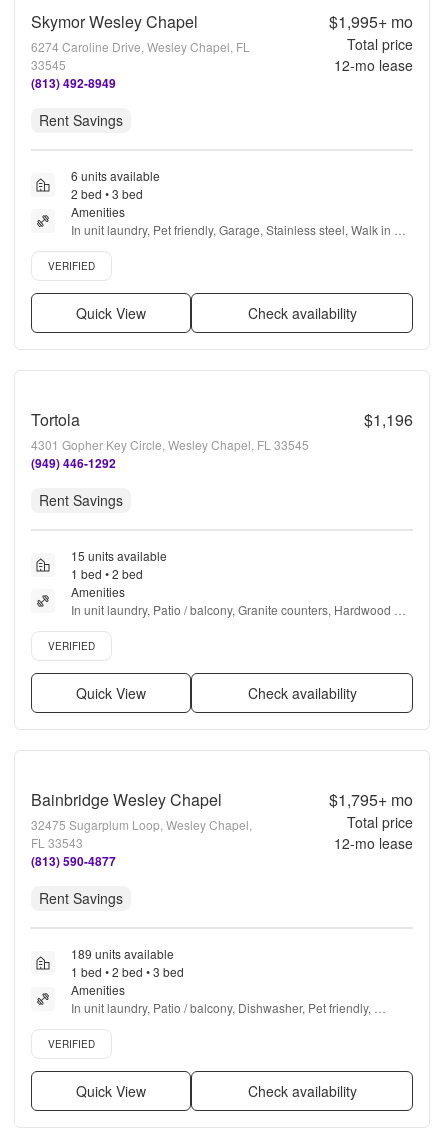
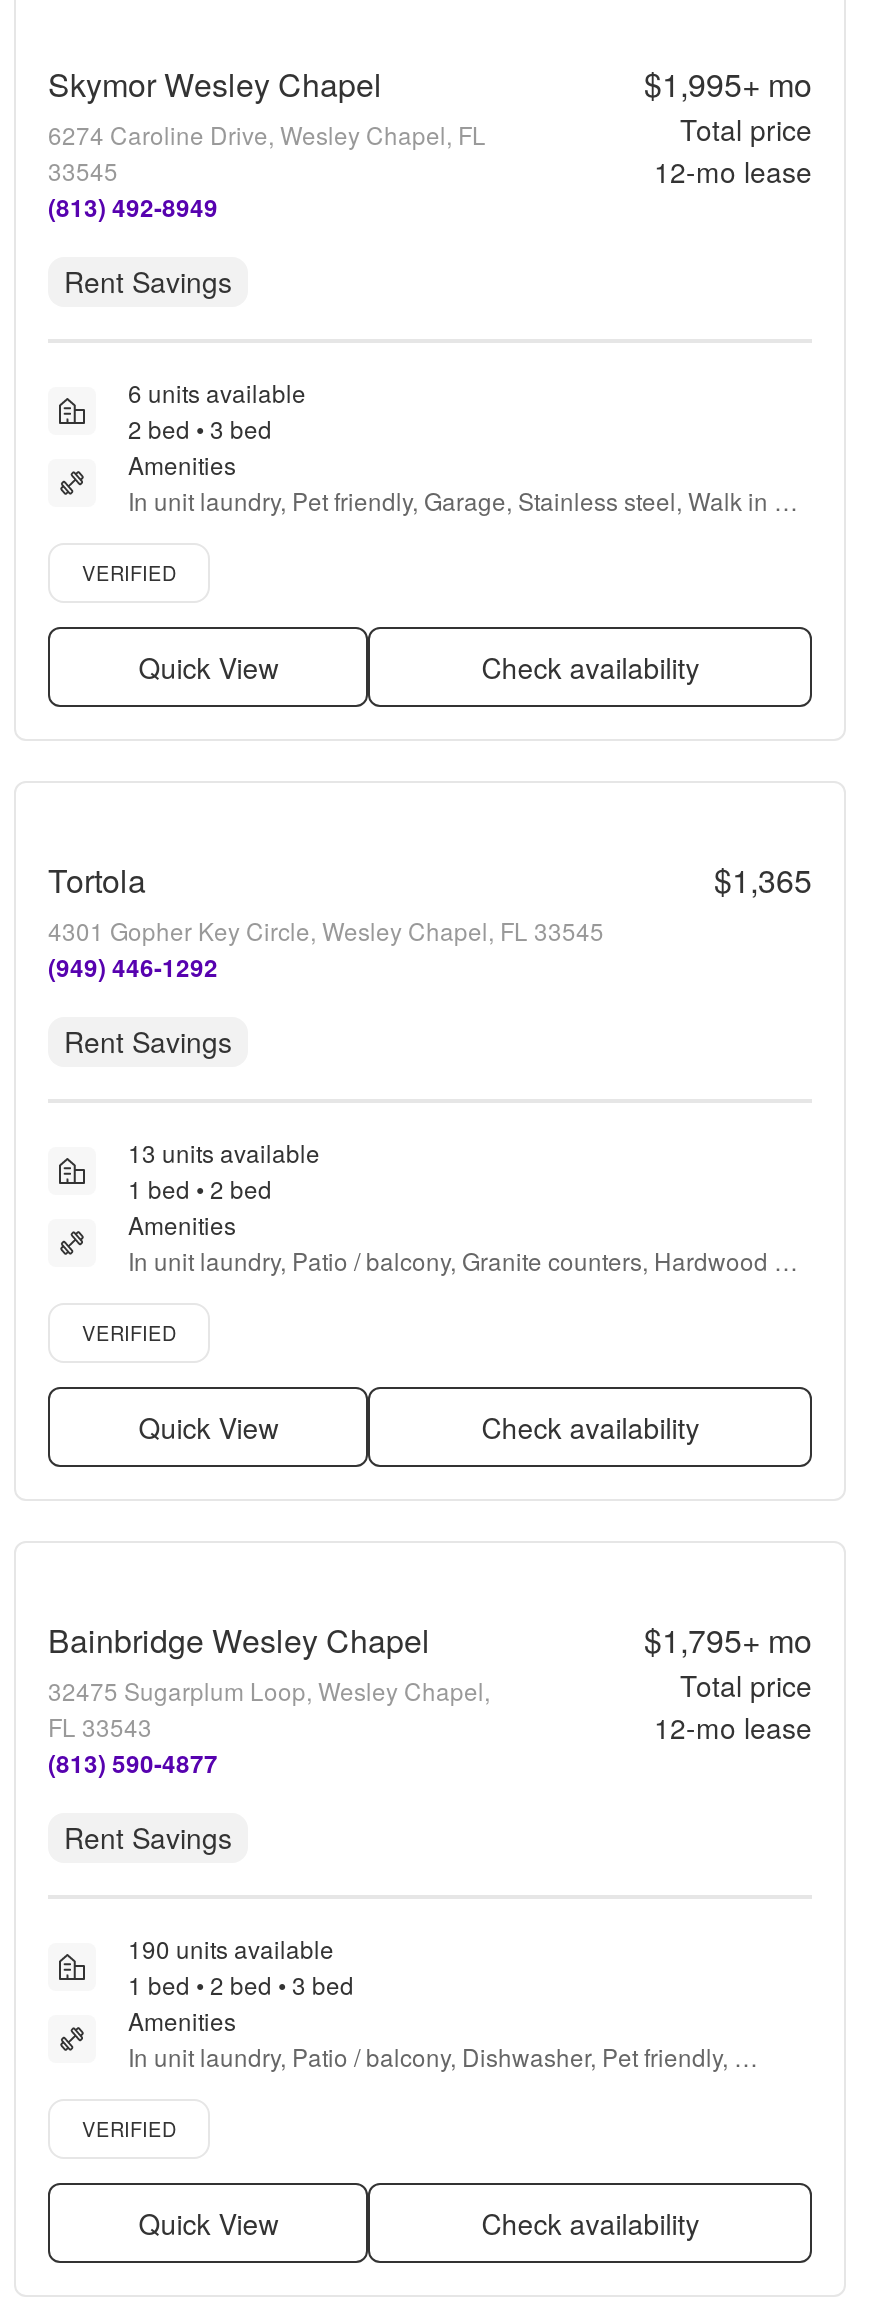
[364,408,413,431] $1,196 -> [714,857,812,903] $1,365
[71,547,167,564] 15 units available -> [128,1135,320,1169] 13 units available
[71,945,174,962] 189 units available -> [128,1931,334,1965] 190 units available

